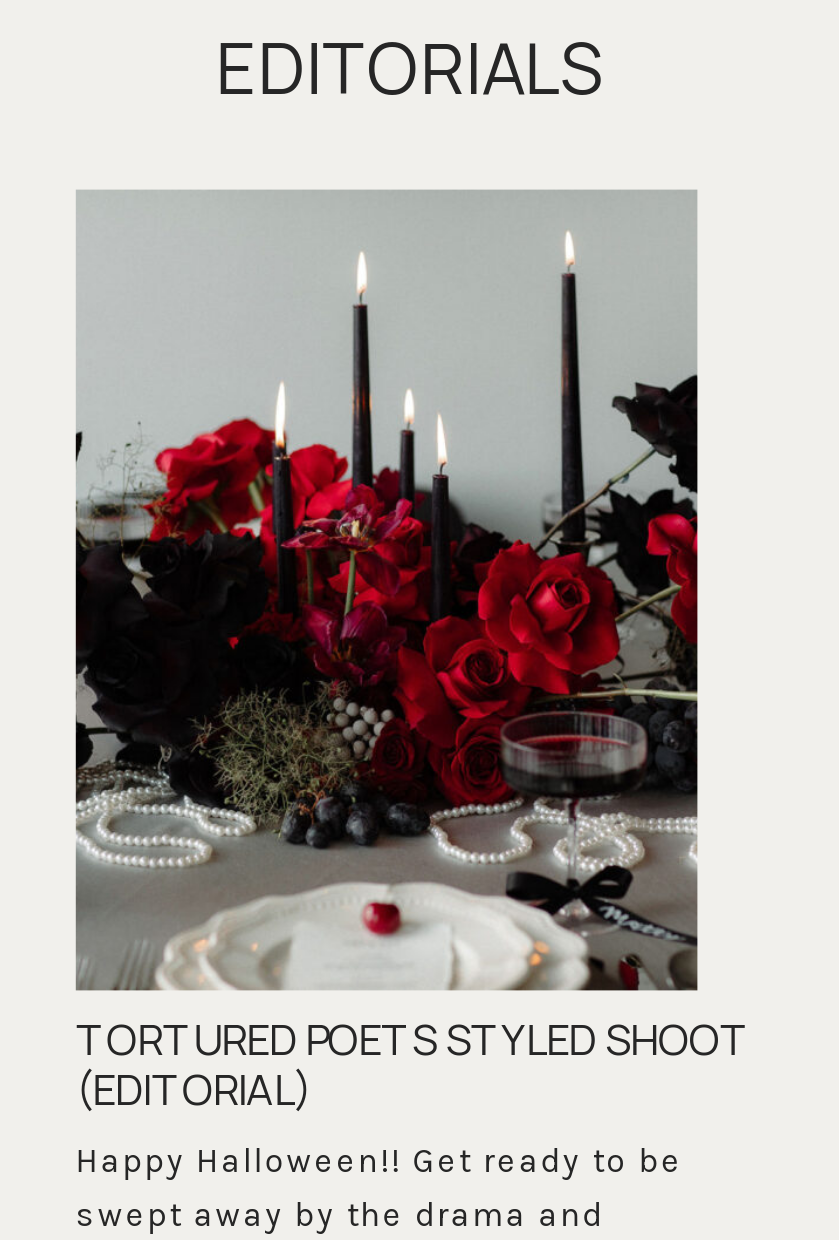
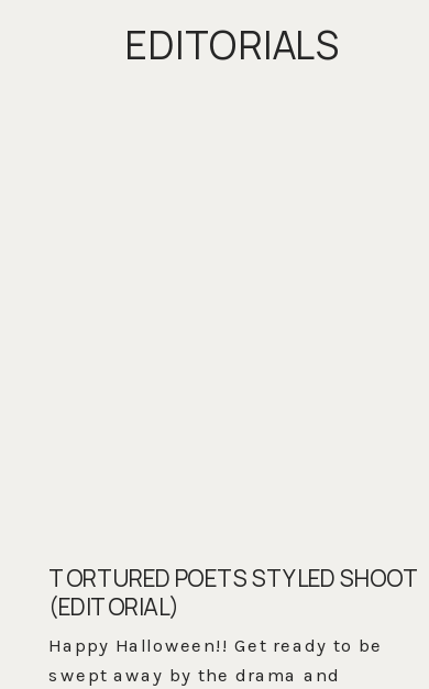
[73,190,699,992] [image] -> none

